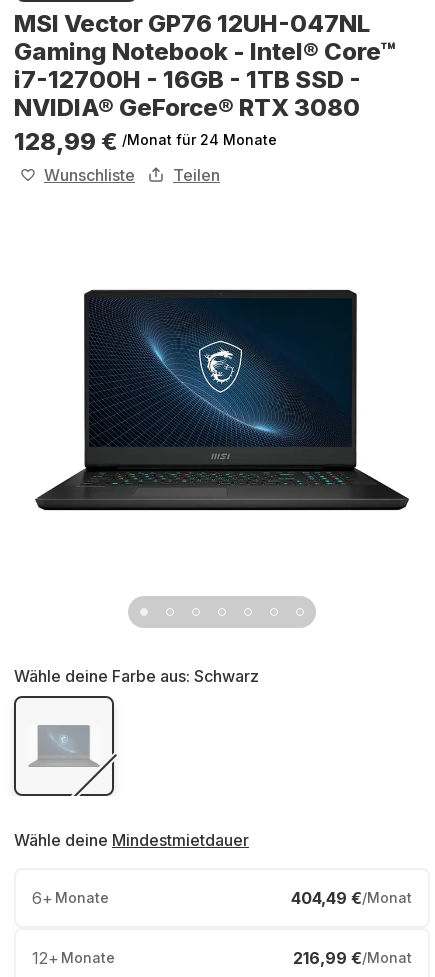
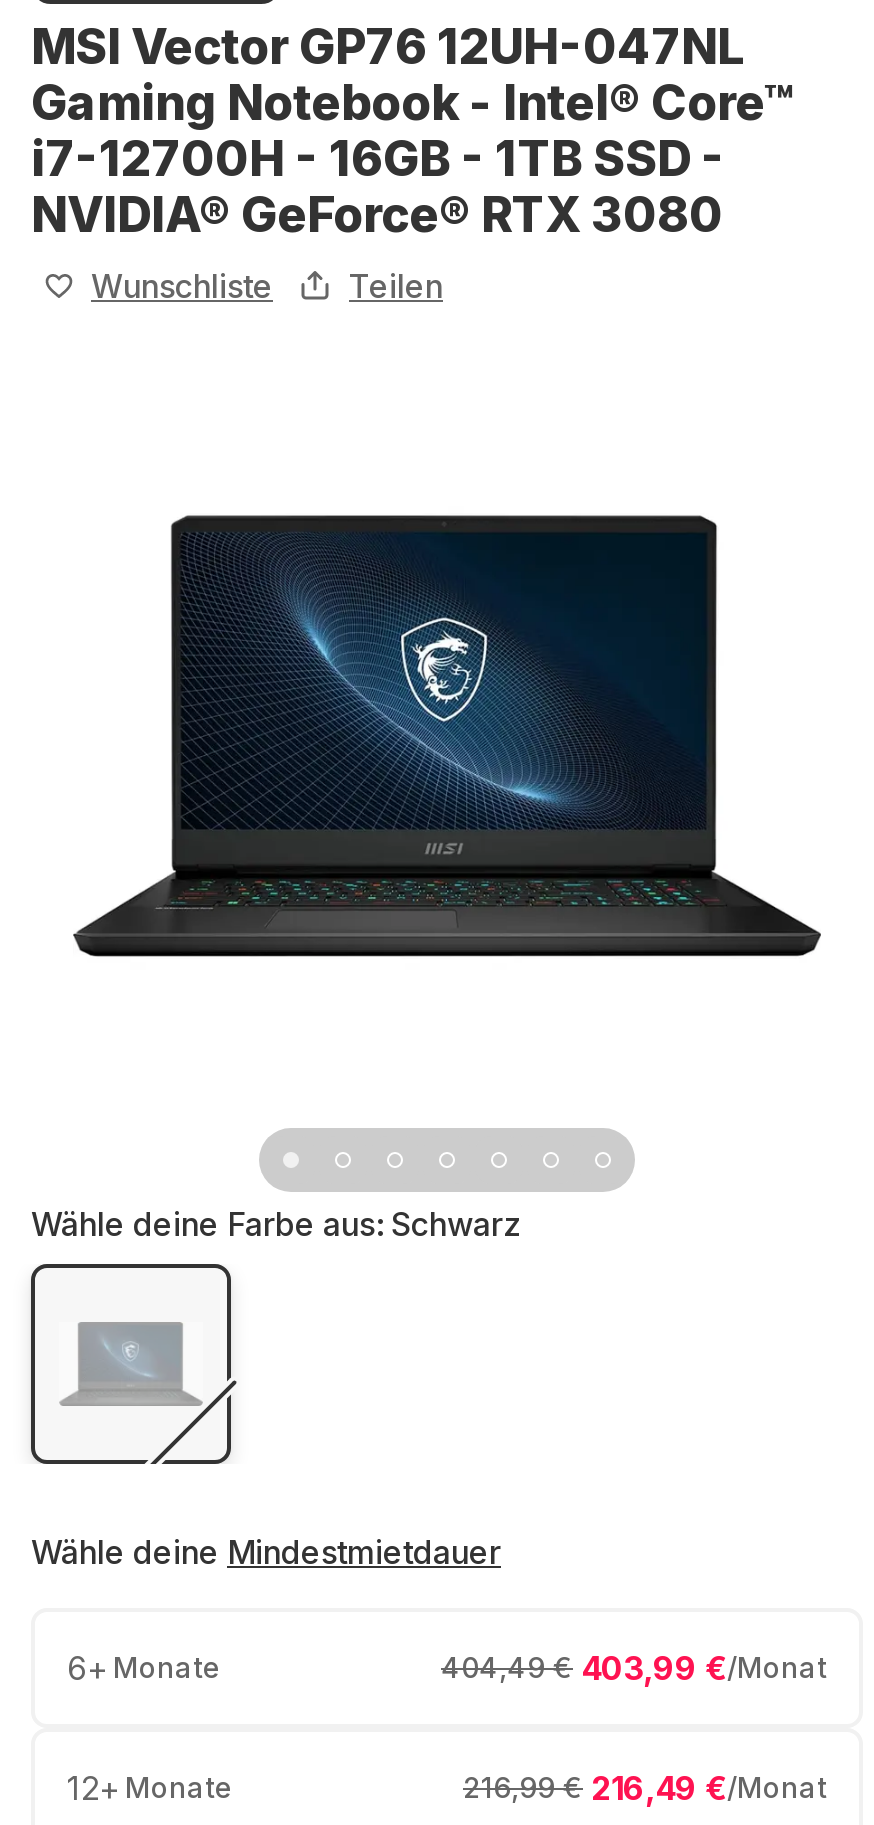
[14,127,277,156] 128,99 € /Monat für 24 Monate -> none
[291,888,412,908] 404,49 €/Monat -> [441,1648,827,1688] 403,99 €/Monat | 404,49 €
[293,948,412,968] 216,99 €/Monat -> [463,1768,827,1808] 216,49 €/Monat | 216,99 €

